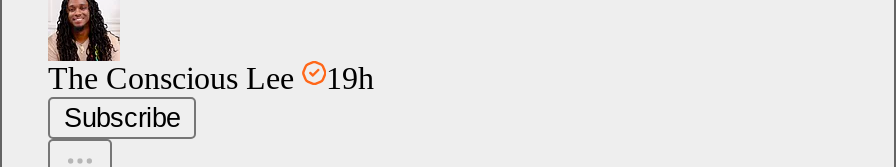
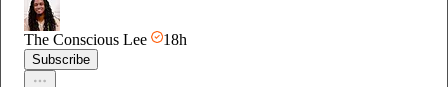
[48,61,374,95] The Conscious Lee 19h -> [24,31,187,48] The Conscious Lee 18h

